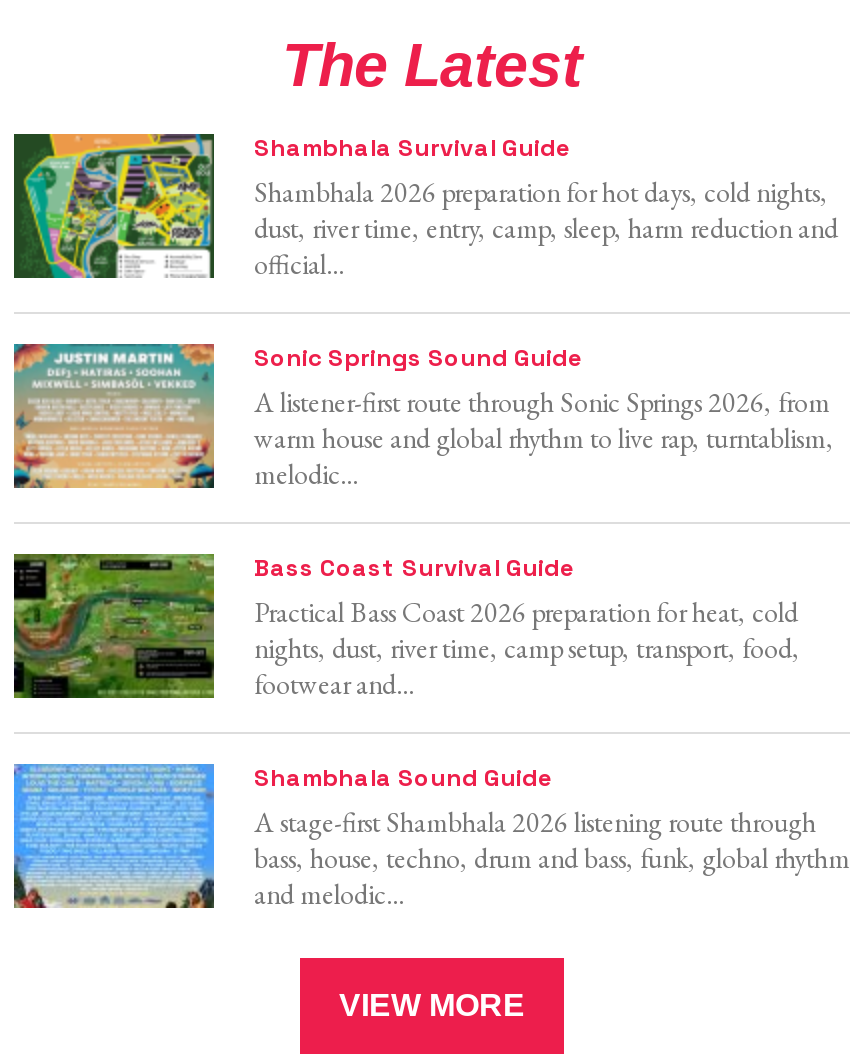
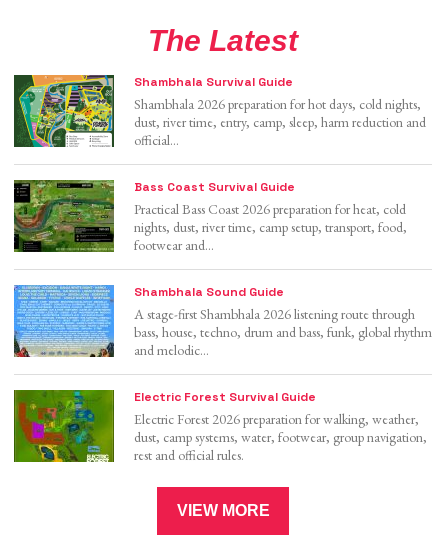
[12,342,834,493] [image] | Sonic Springs Sound Guide | A listener-first route through Sonic Springs 2026, from | warm house and global rhythm to live rap, turntablism, | melodic... -> none
moved [10,552,850,913] -> [12,179,432,359]: [image] | Bass Coast Survival Guide | Practical Bass Coast 2026 preparation for heat, cold | ... | bass, house, techno, drum and bass, funk, global rhythm | and melodic...
none -> [13,389,427,464] [image] | Electric Forest Survival Guide | Electric Forest 2026 preparation for walking, weather, | dust, camp systems, water, footwear, group navigation, | rest and official rules.

